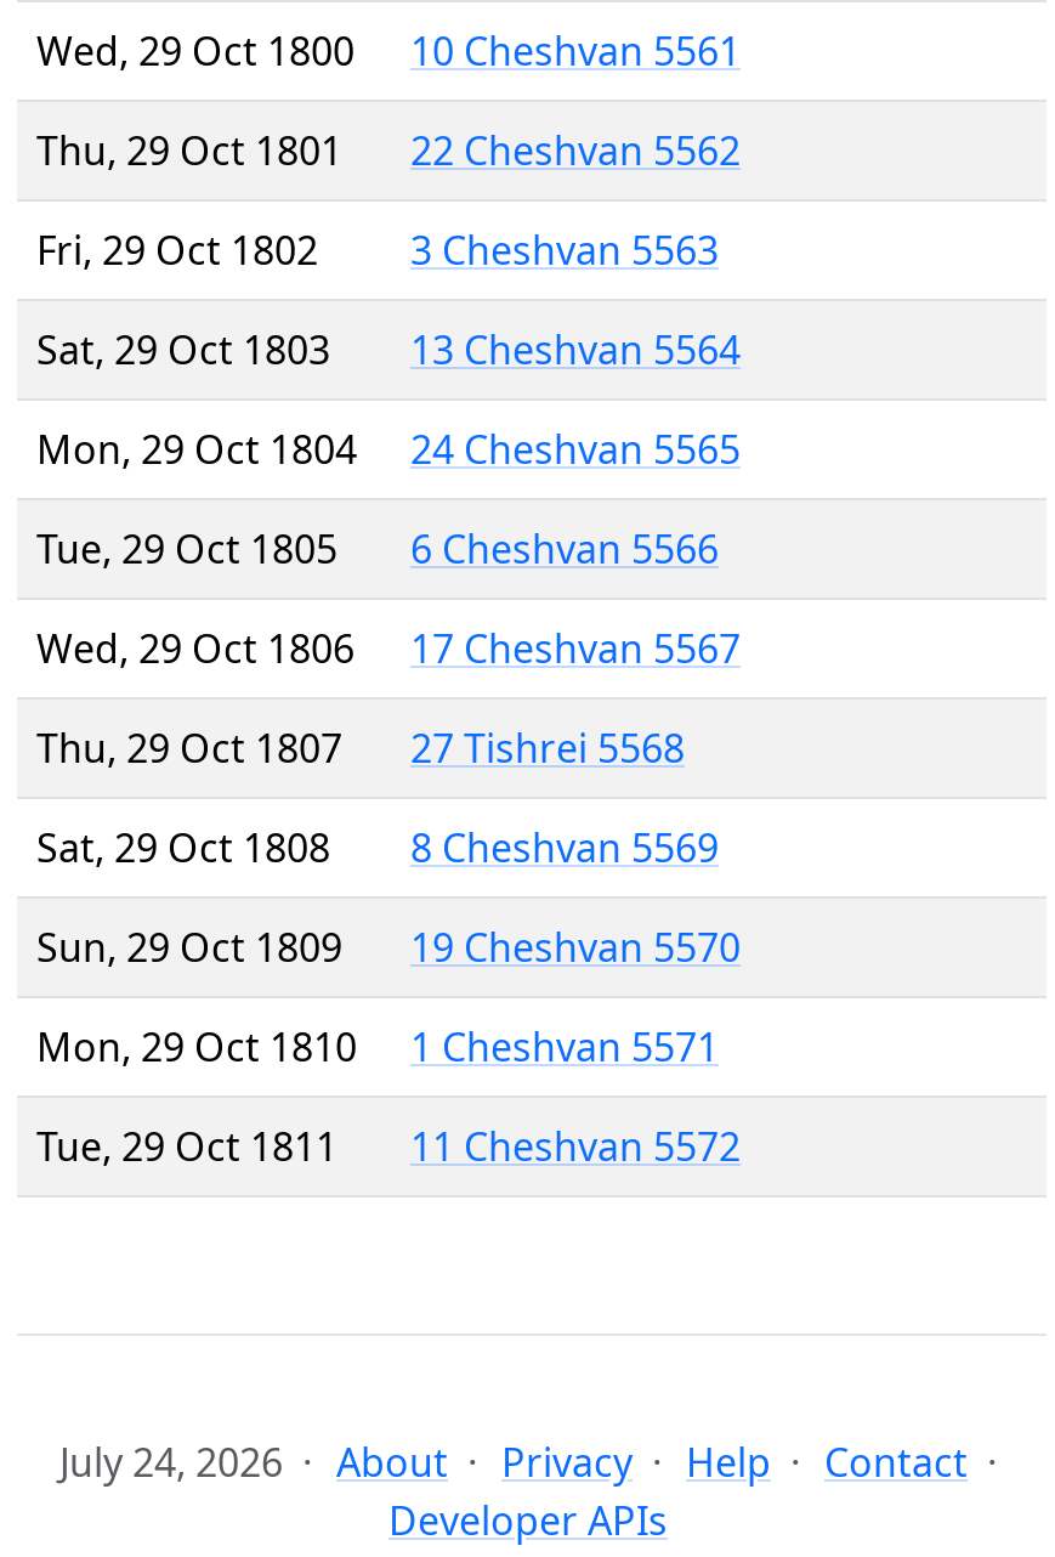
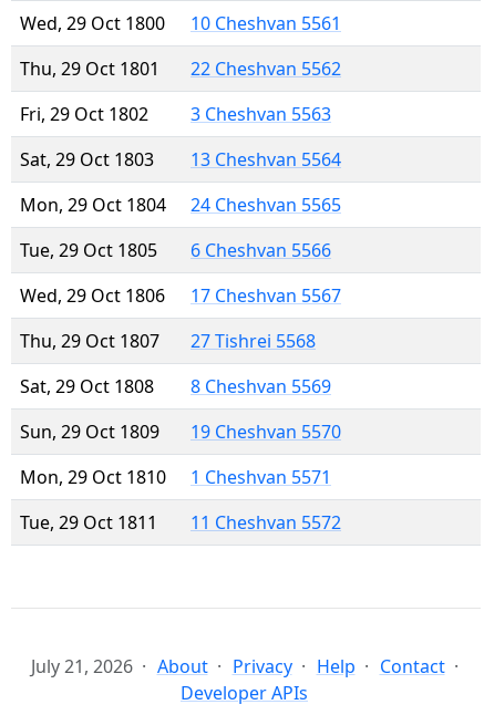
[59,1436,968,1489] July 24, 2026 About Privacy Help Contact -> [30,654,445,678] July 21, 2026 About Privacy Help Contact

